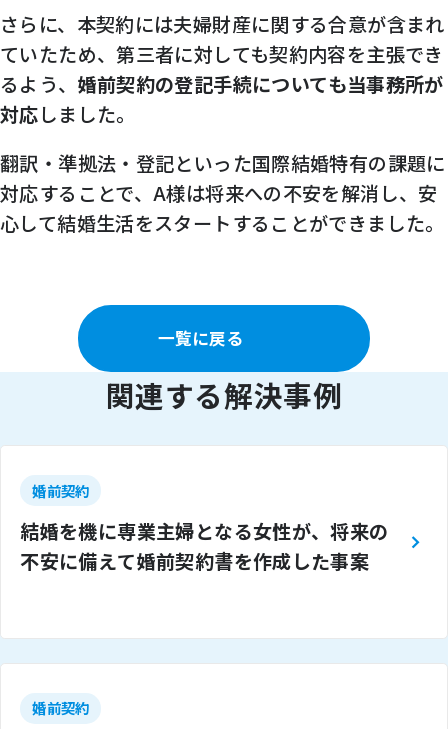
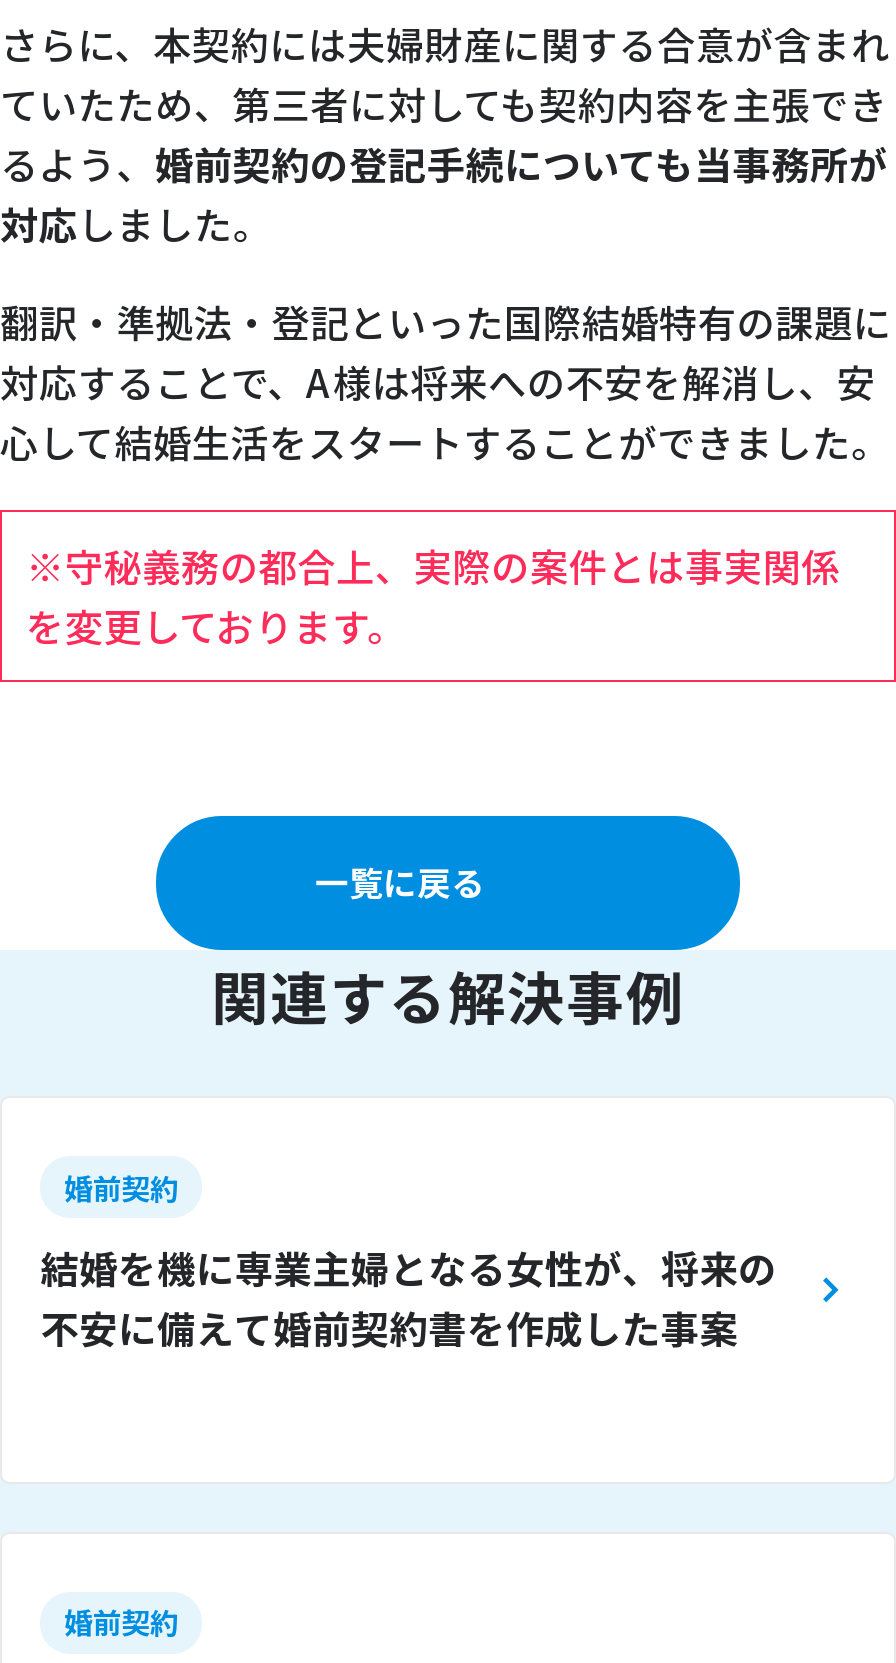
none -> [26,538,840,654] ※守秘義務の都合上、実際の案件とは事実関係 | を変更しております。

